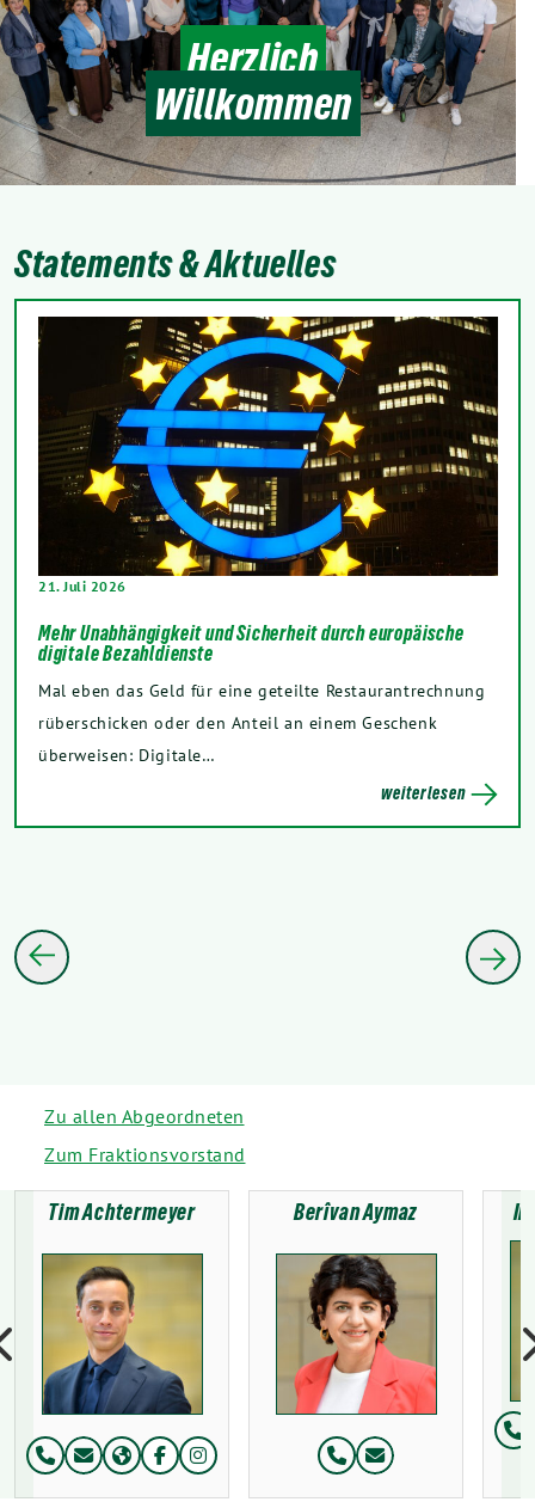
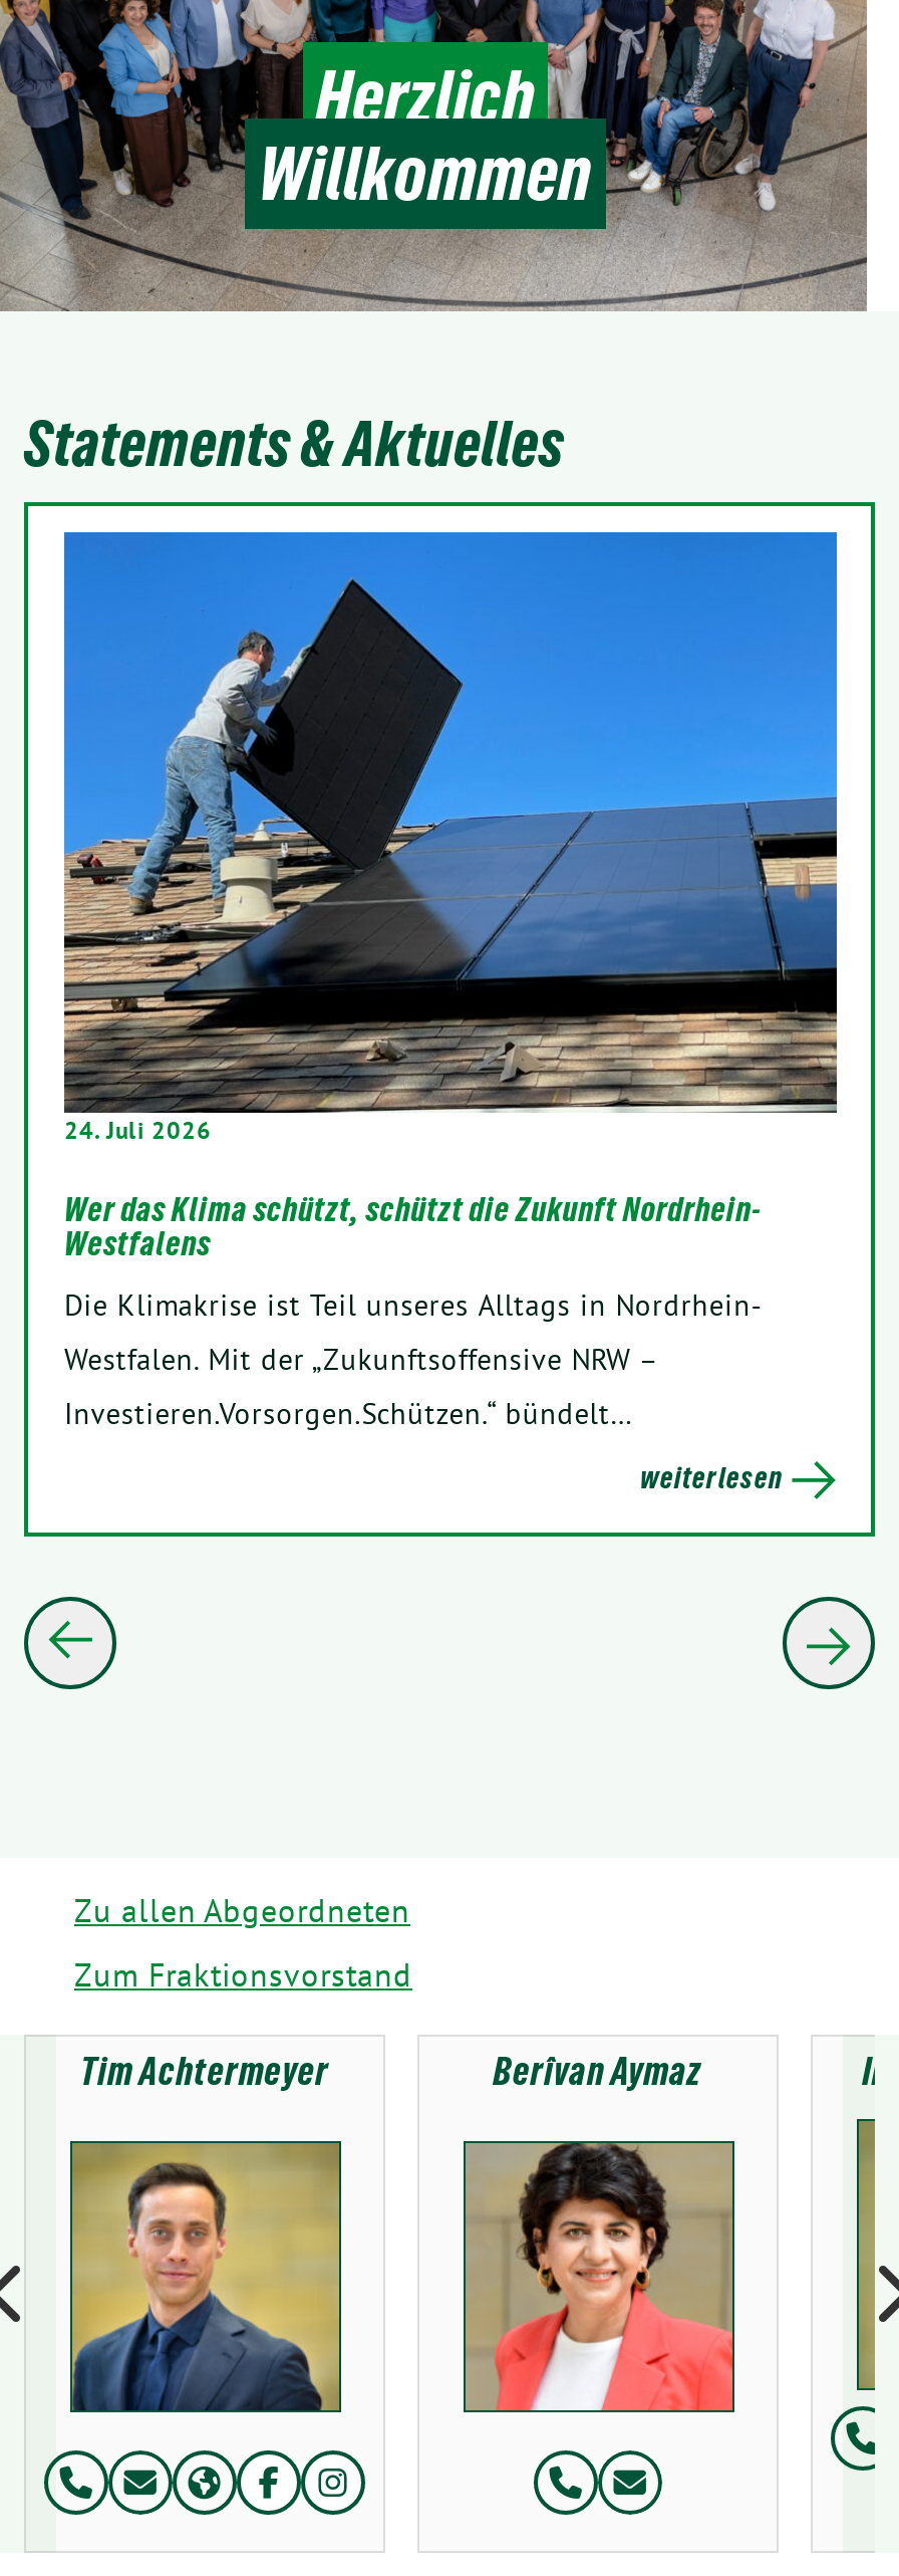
[37,315,499,595] [image] | 21. Juli 2026 -> [62,530,839,1145] [image] | 24. Juli 2026
[38,621,464,665] Mehr Unabhängigkeit und Sicherheit durch europäische | digitale Bezahldienste -> [64,1189,761,1264] Wer das Klima schützt, schützt die Zukunft Nordrhein- | Westfalens
[38,679,485,766] Mal eben das Geld für eine geteilte Restaurantrechnung | rüberschicken oder den Anteil an einem Geschenk | überweisen: Digitale… -> [64,1286,762,1432] Die Klimakrise ist Teil unseres Alltags in Nordrhein- | Westfalen. Mit der „Zukunftsoffensive NRW – | Investieren.Vorsorgen.Schützen.“ bündelt…
moved [381,783,467,803] -> [640,1460,785,1495]: weiterlesen

